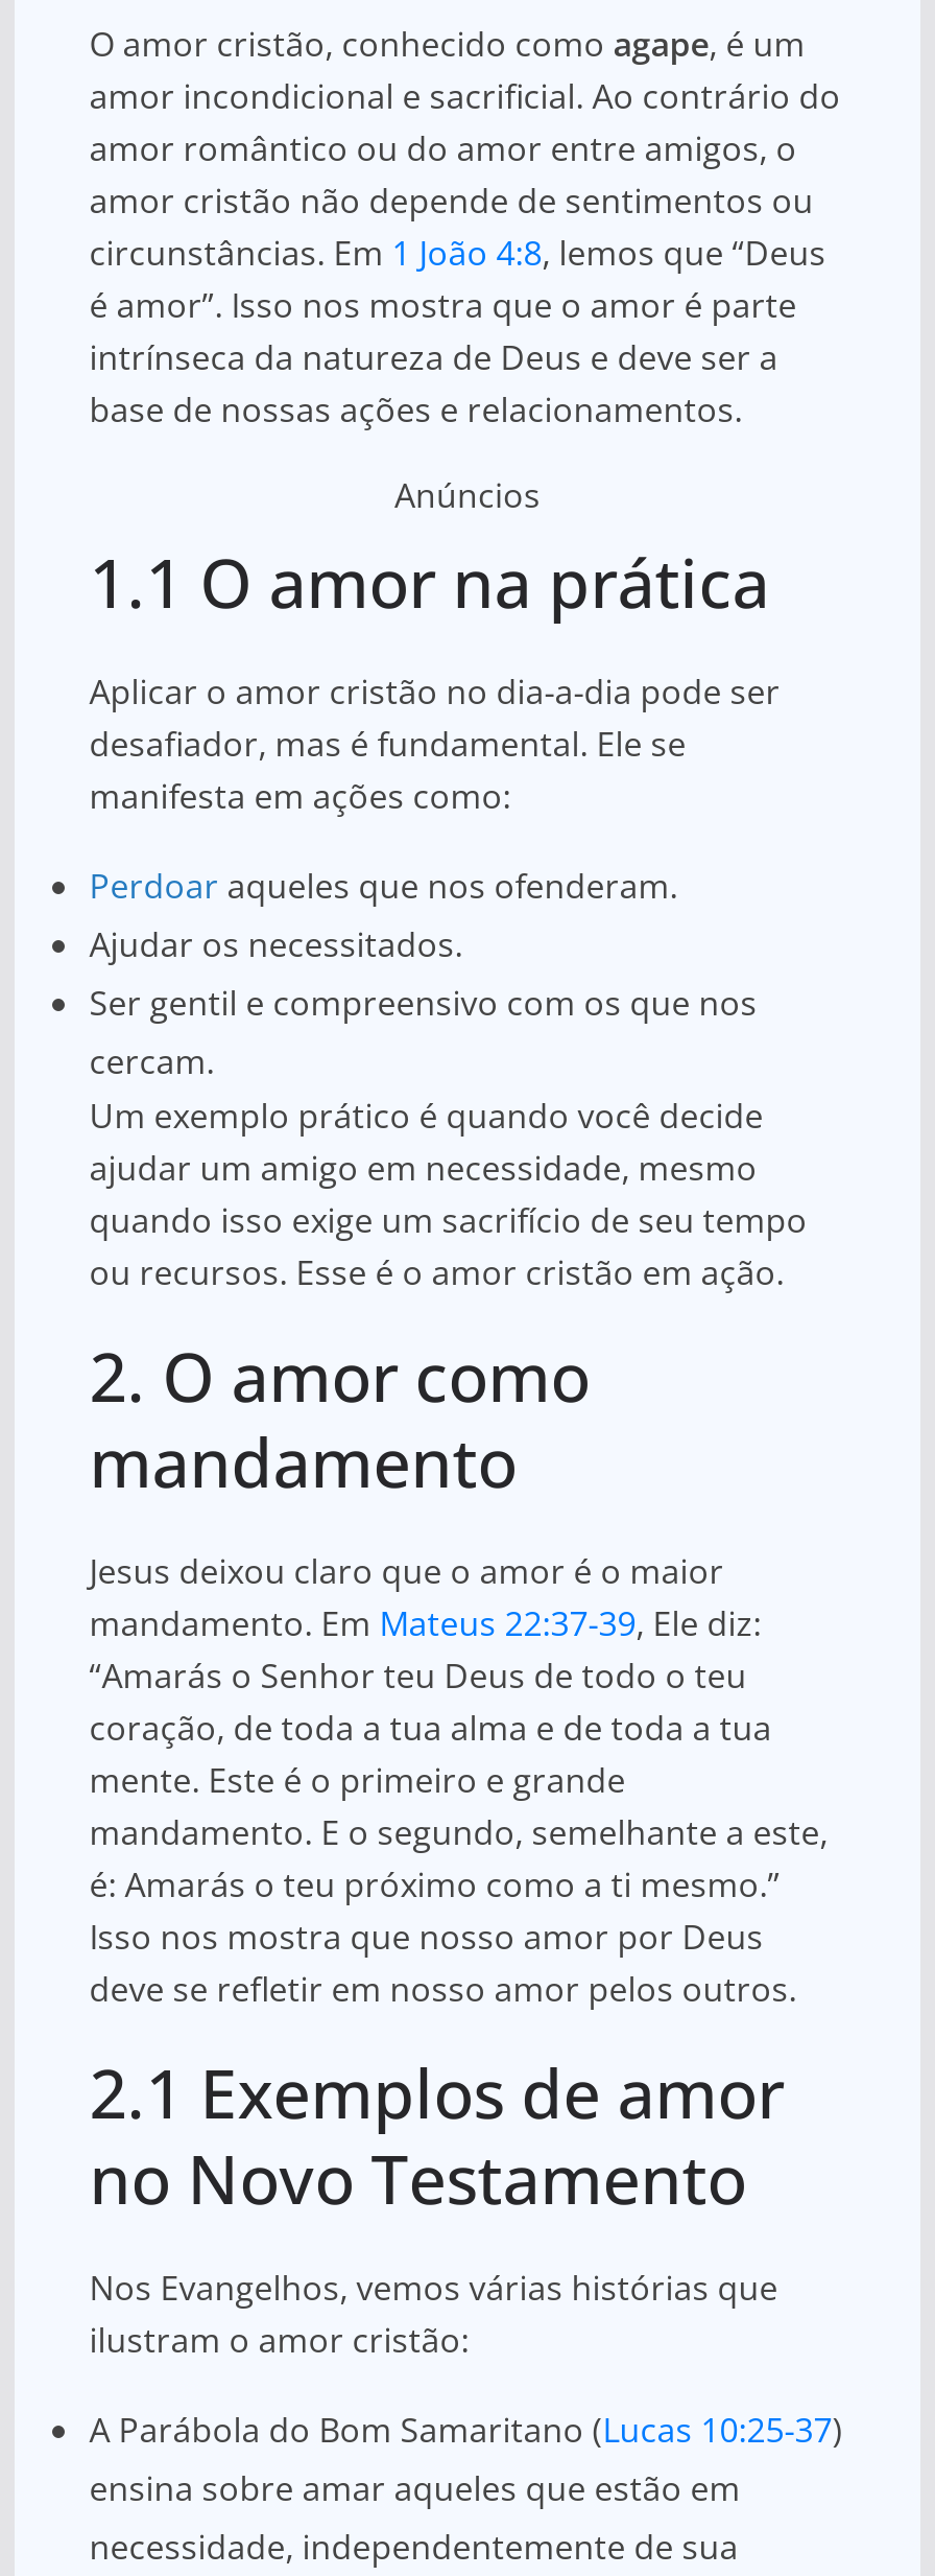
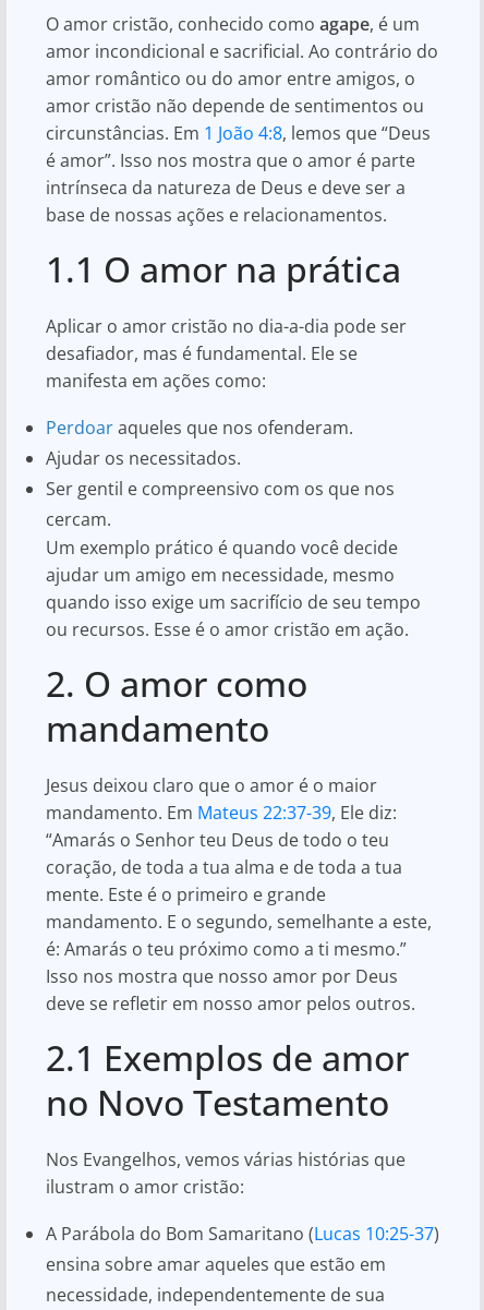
[394,472,541,518] Anúncios -> none

